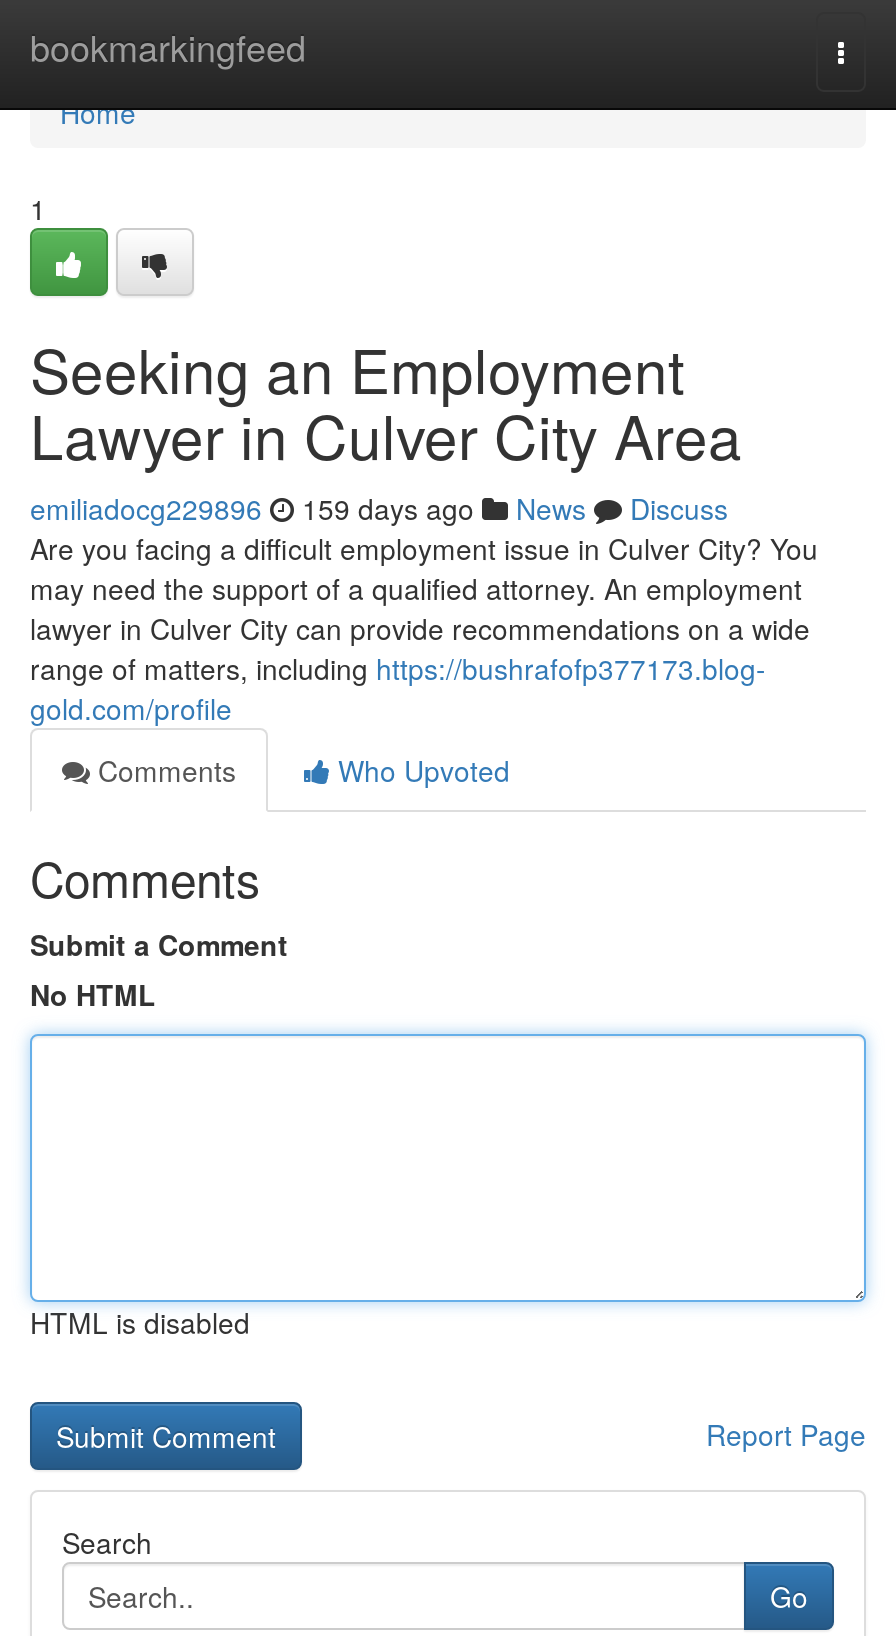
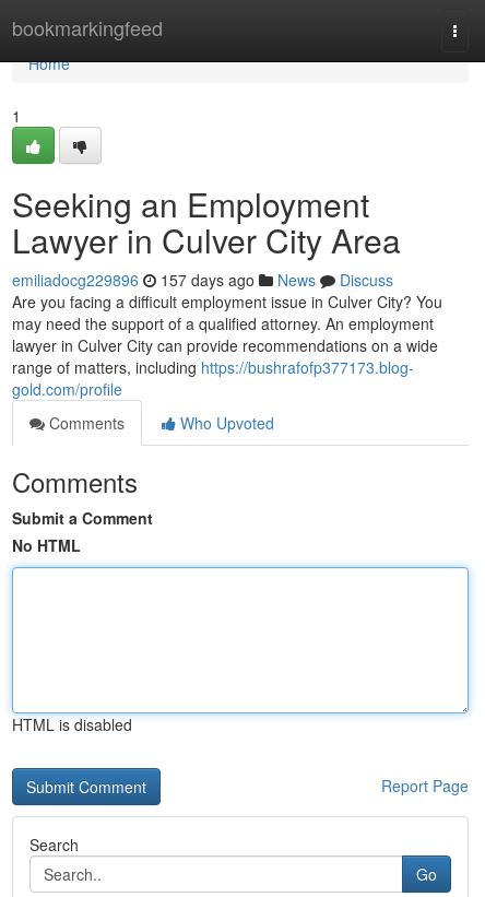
[30,488,728,528] emiliadocg229896 159 days ago News Discuss -> [12,269,393,291] emiliadocg229896 157 days ago News Discuss

